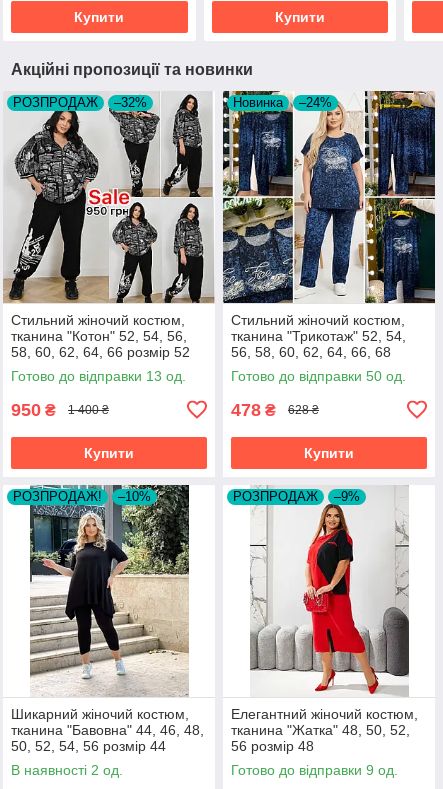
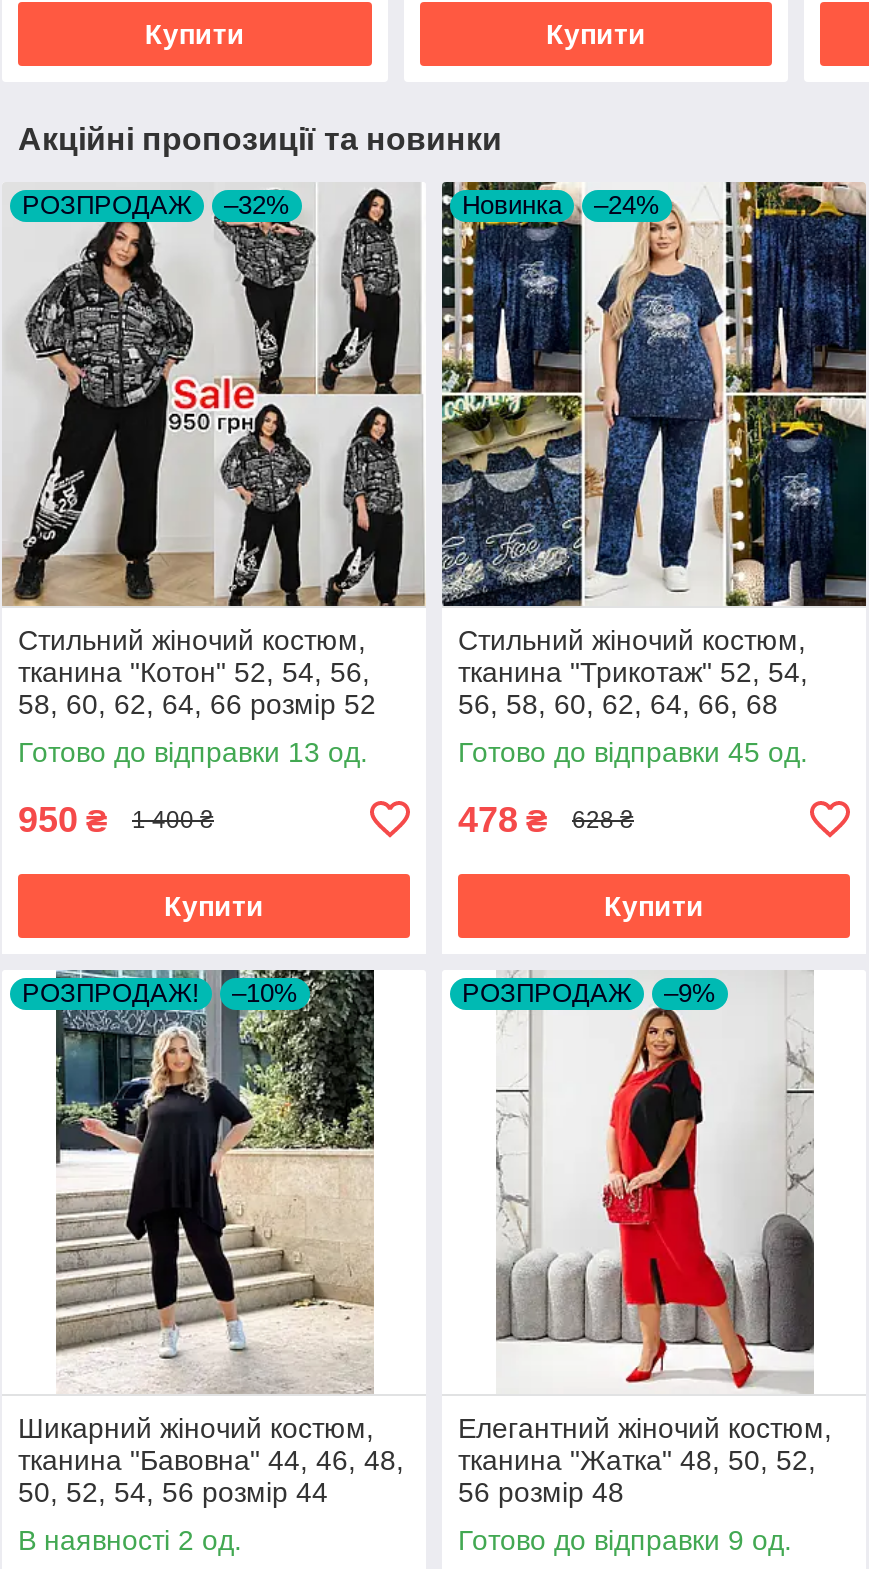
[231,368,406,384] Готово до відправки 50 од. -> [458,736,808,768] Готово до відправки 45 од.

